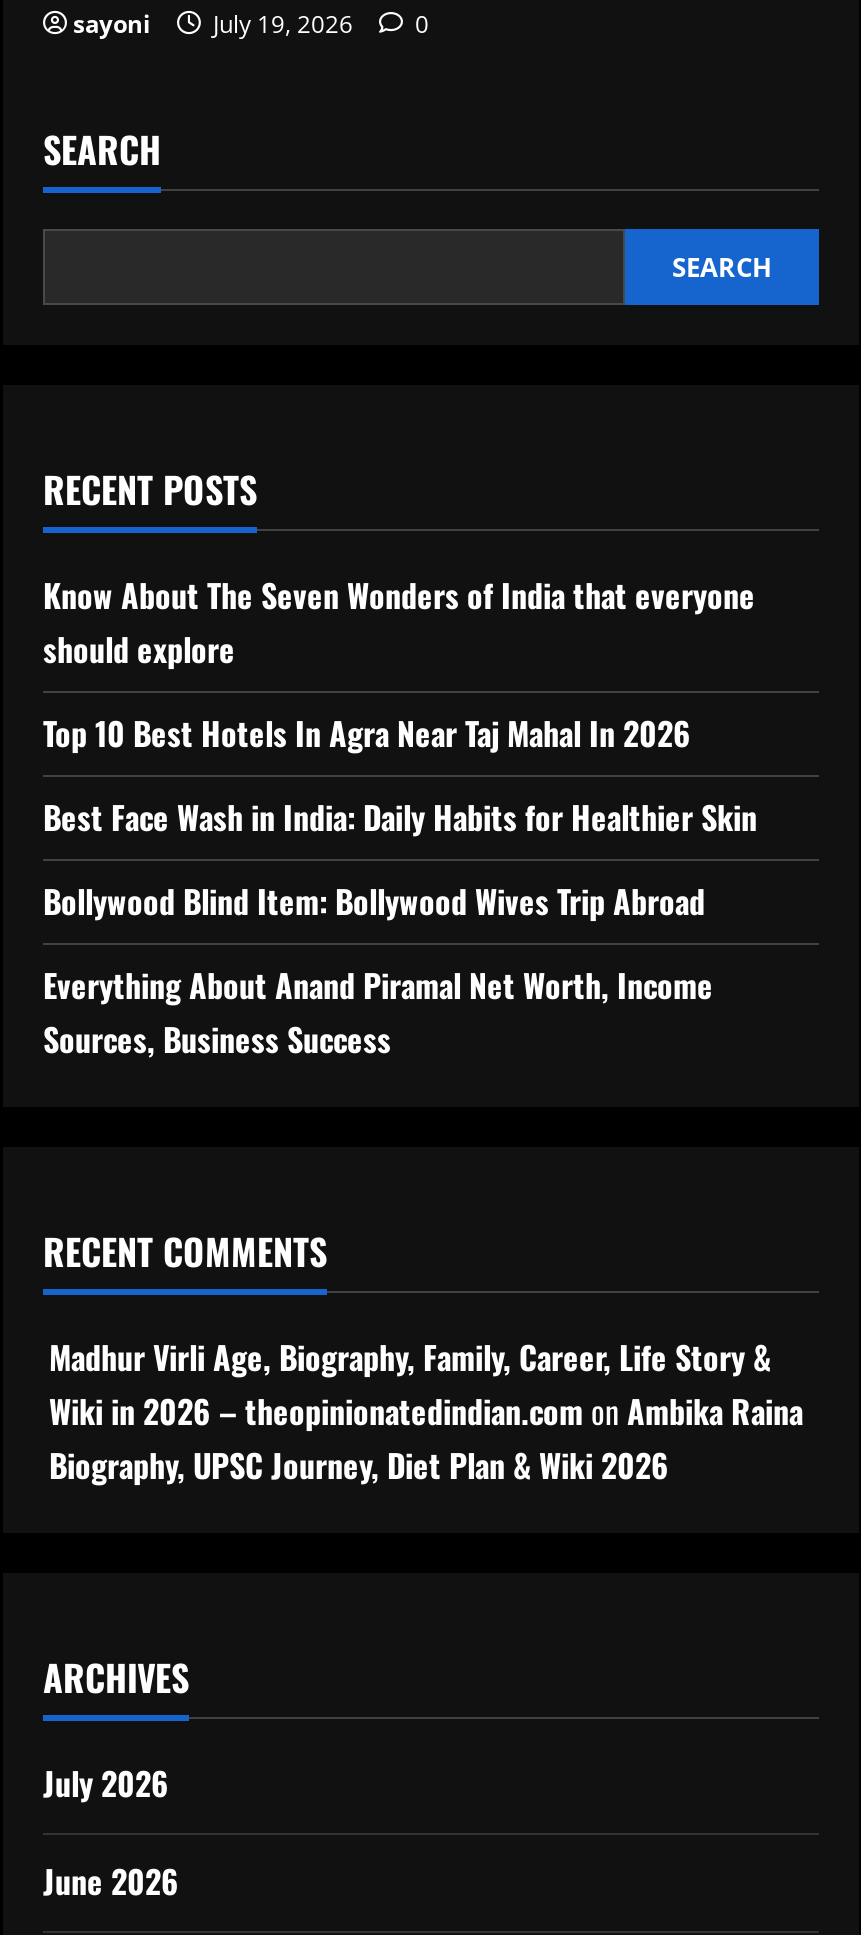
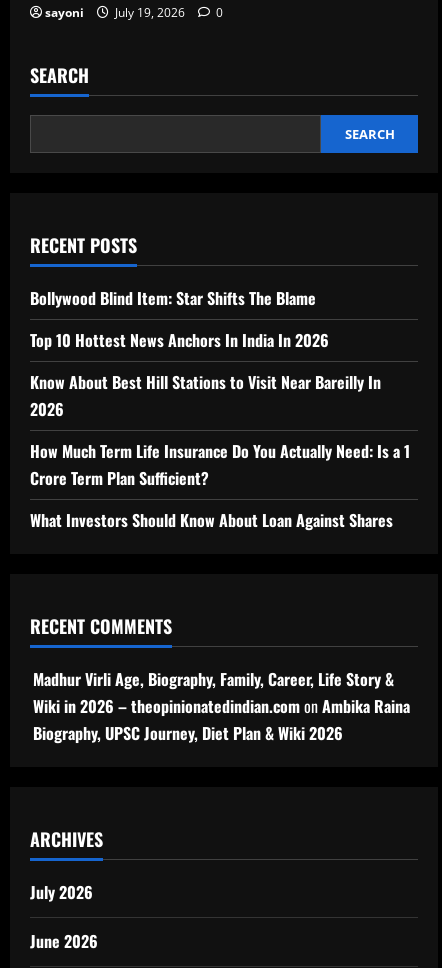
[43,571,755,673] Know About The Seven Wonders of India that everyone | should explore -> [30,285,316,309] Bollywood Blind Item: Star Shifts The Blame
[43,709,691,757] Top 10 Best Hotels In Agra Near Taj Mahal In 2026 -> [30,327,329,351] Top 10 Hottest News Anchors In India In 2026
[43,793,757,841] Best Face Wash in India: Daily Habits for Healthier Skin -> [30,369,381,420] Know About Best Hill Stations to Visit Near Bareilly In | 2026
[43,877,705,925] Bollywood Blind Item: Bollywood Wives Trip Abroad -> [30,438,410,489] How Much Term Life Insurance Do You Actually Need: Is a 1 | Crore Term Plan Sufficient?
[43,961,713,1063] Everything About Anand Piramal Net Worth, Income | Sources, Business Success -> [30,507,393,531] What Investors Should Know About Loan Against Shares

